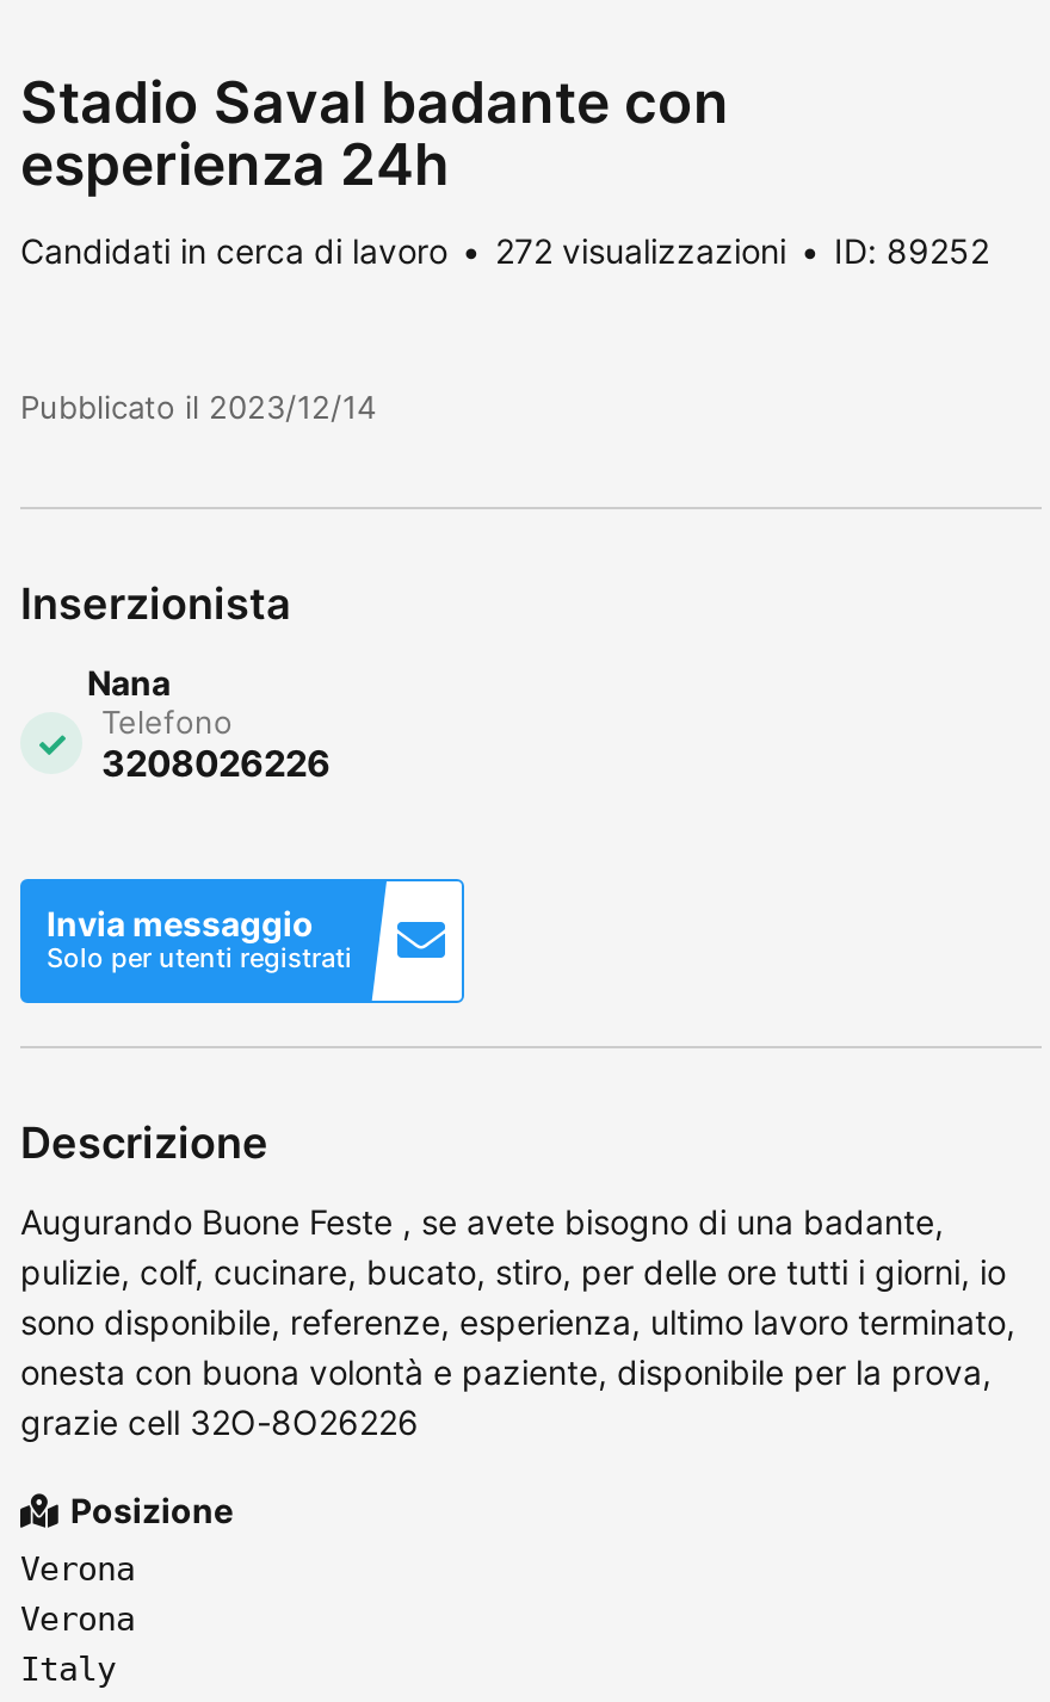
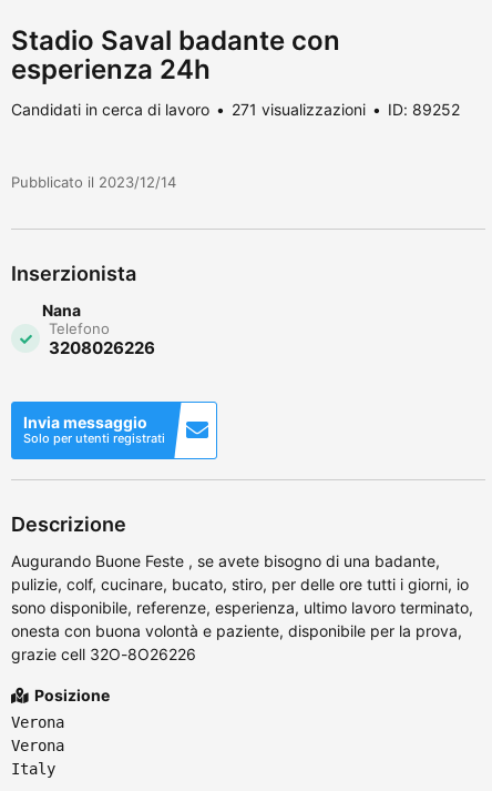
[495,229,786,270] 272 visualizzazioni -> [232,99,366,118] 271 visualizzazioni

